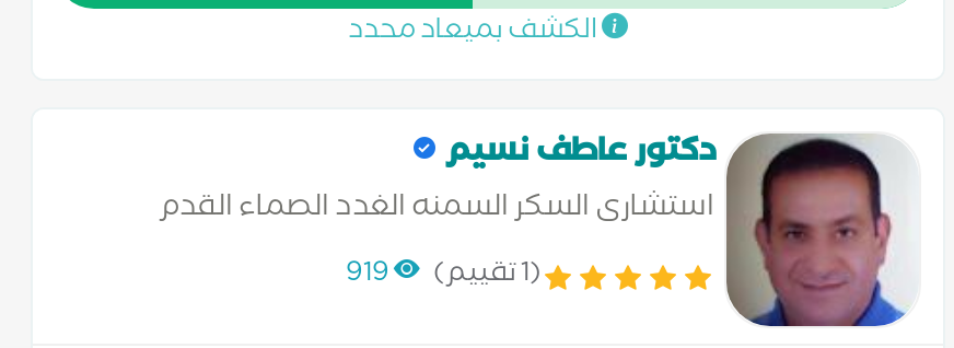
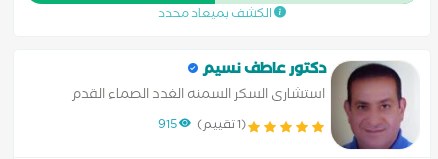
[346,252,389,302] 919 -> [158,115,177,138] 915

